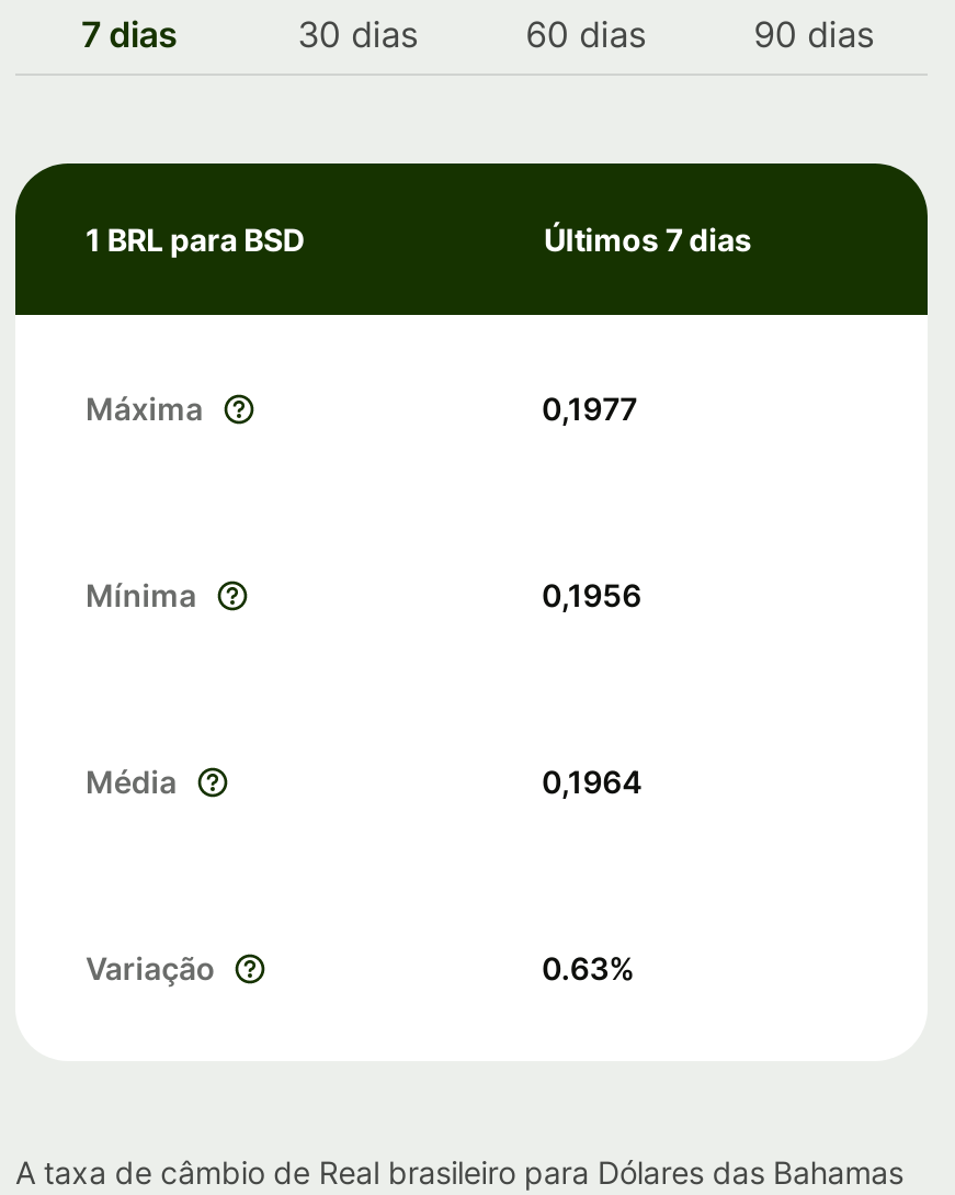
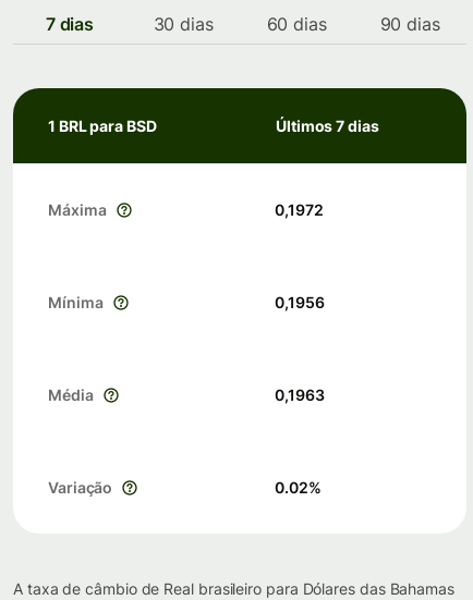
[542,390,637,427] 0,1977 -> [275,200,323,219] 0,1972
[542,763,641,800] 0,1964 -> [275,385,324,404] 0,1963
[542,949,635,987] 0.63% -> [275,478,321,497] 0.02%

